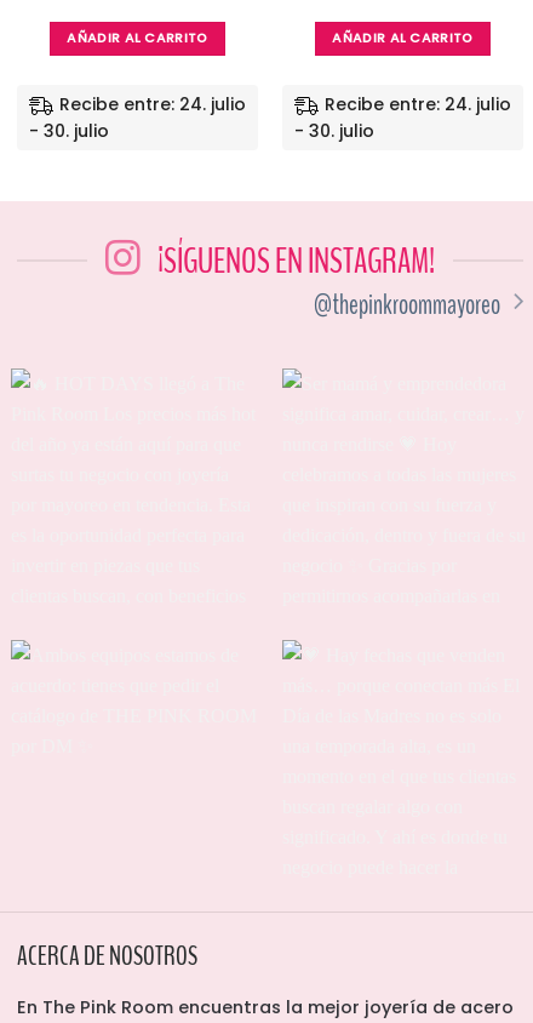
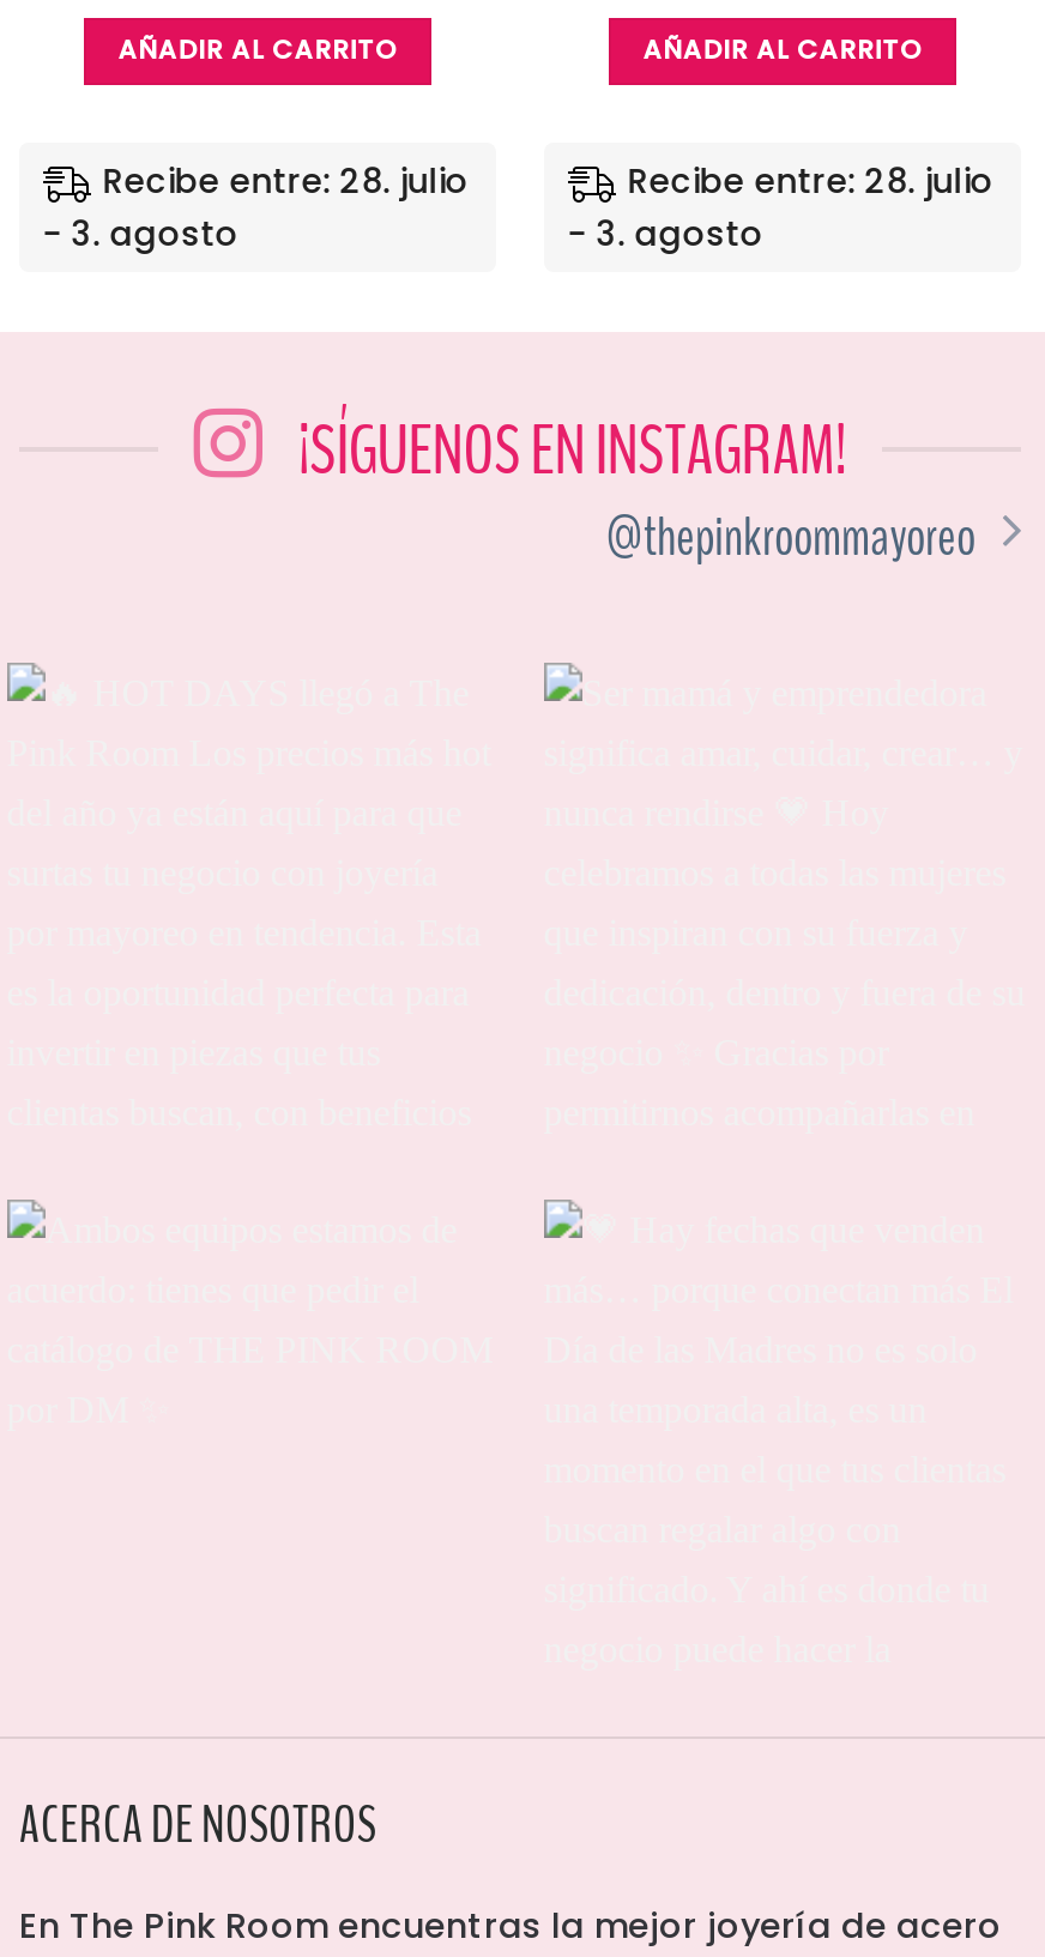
[29,92,246,144] Recibe entre: 24. julio | - 30. julio -> [43,157,469,259] Recibe entre: 28. julio | - 3. agosto
[294,92,511,144] Recibe entre: 24. julio | - 30. julio -> [568,157,994,259] Recibe entre: 28. julio | - 3. agosto

